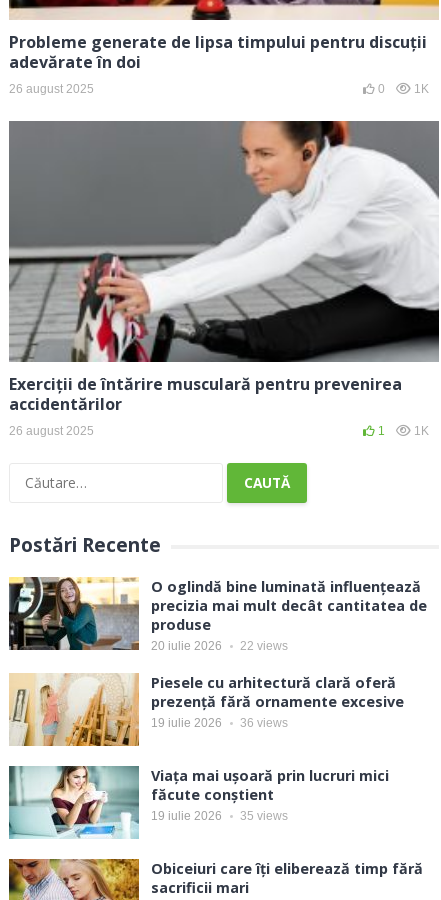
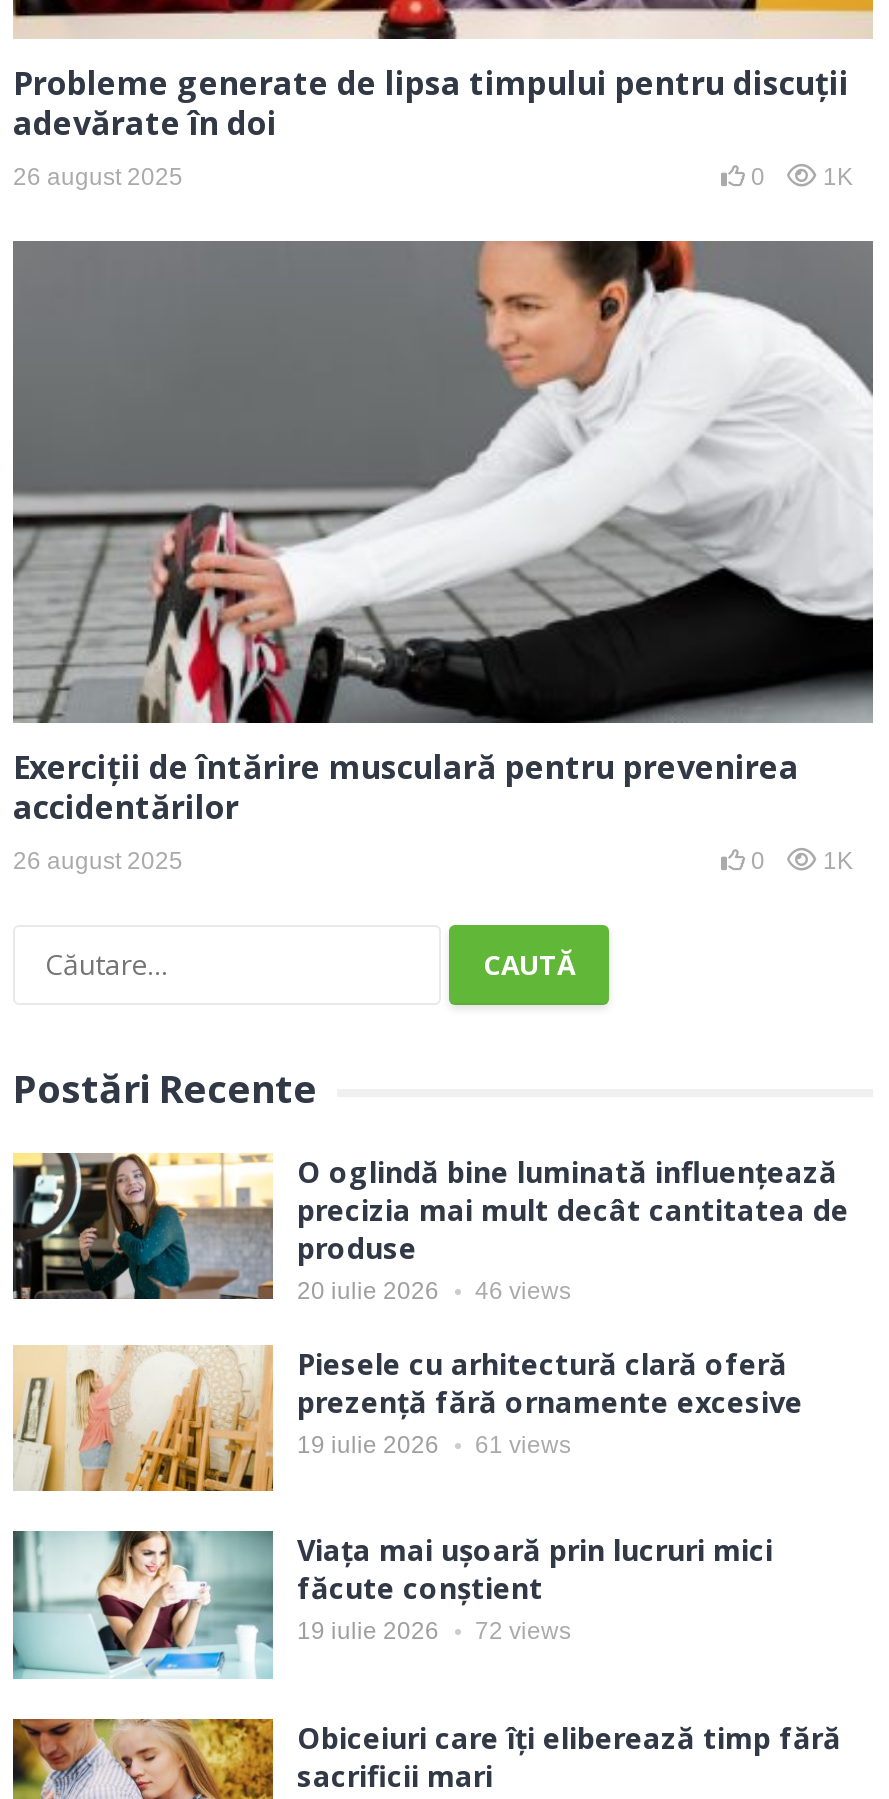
[378,424,429,438] 1 1K -> [751,848,853,876] 0 1K
[151,639,288,653] 20 iulie 2026 22 views -> [297,1278,571,1306] 20 iulie 2026 46 views
[151,716,288,730] 19 iulie 2026 36 views -> [297,1432,571,1460] 19 iulie 2026 61 views
[151,809,288,823] 19 iulie 2026 35 views -> [297,1618,571,1646] 19 iulie 2026 72 views

